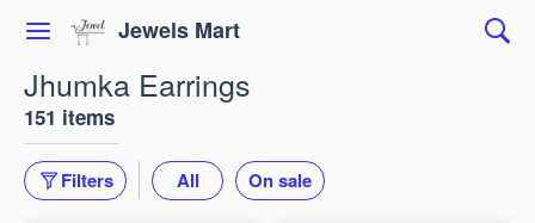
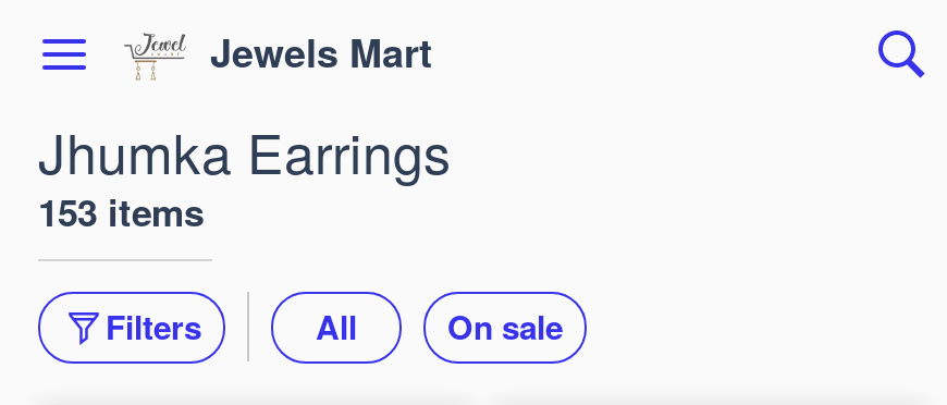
[24,103,115,131] 151 items -> [38,185,204,237] 153 items

